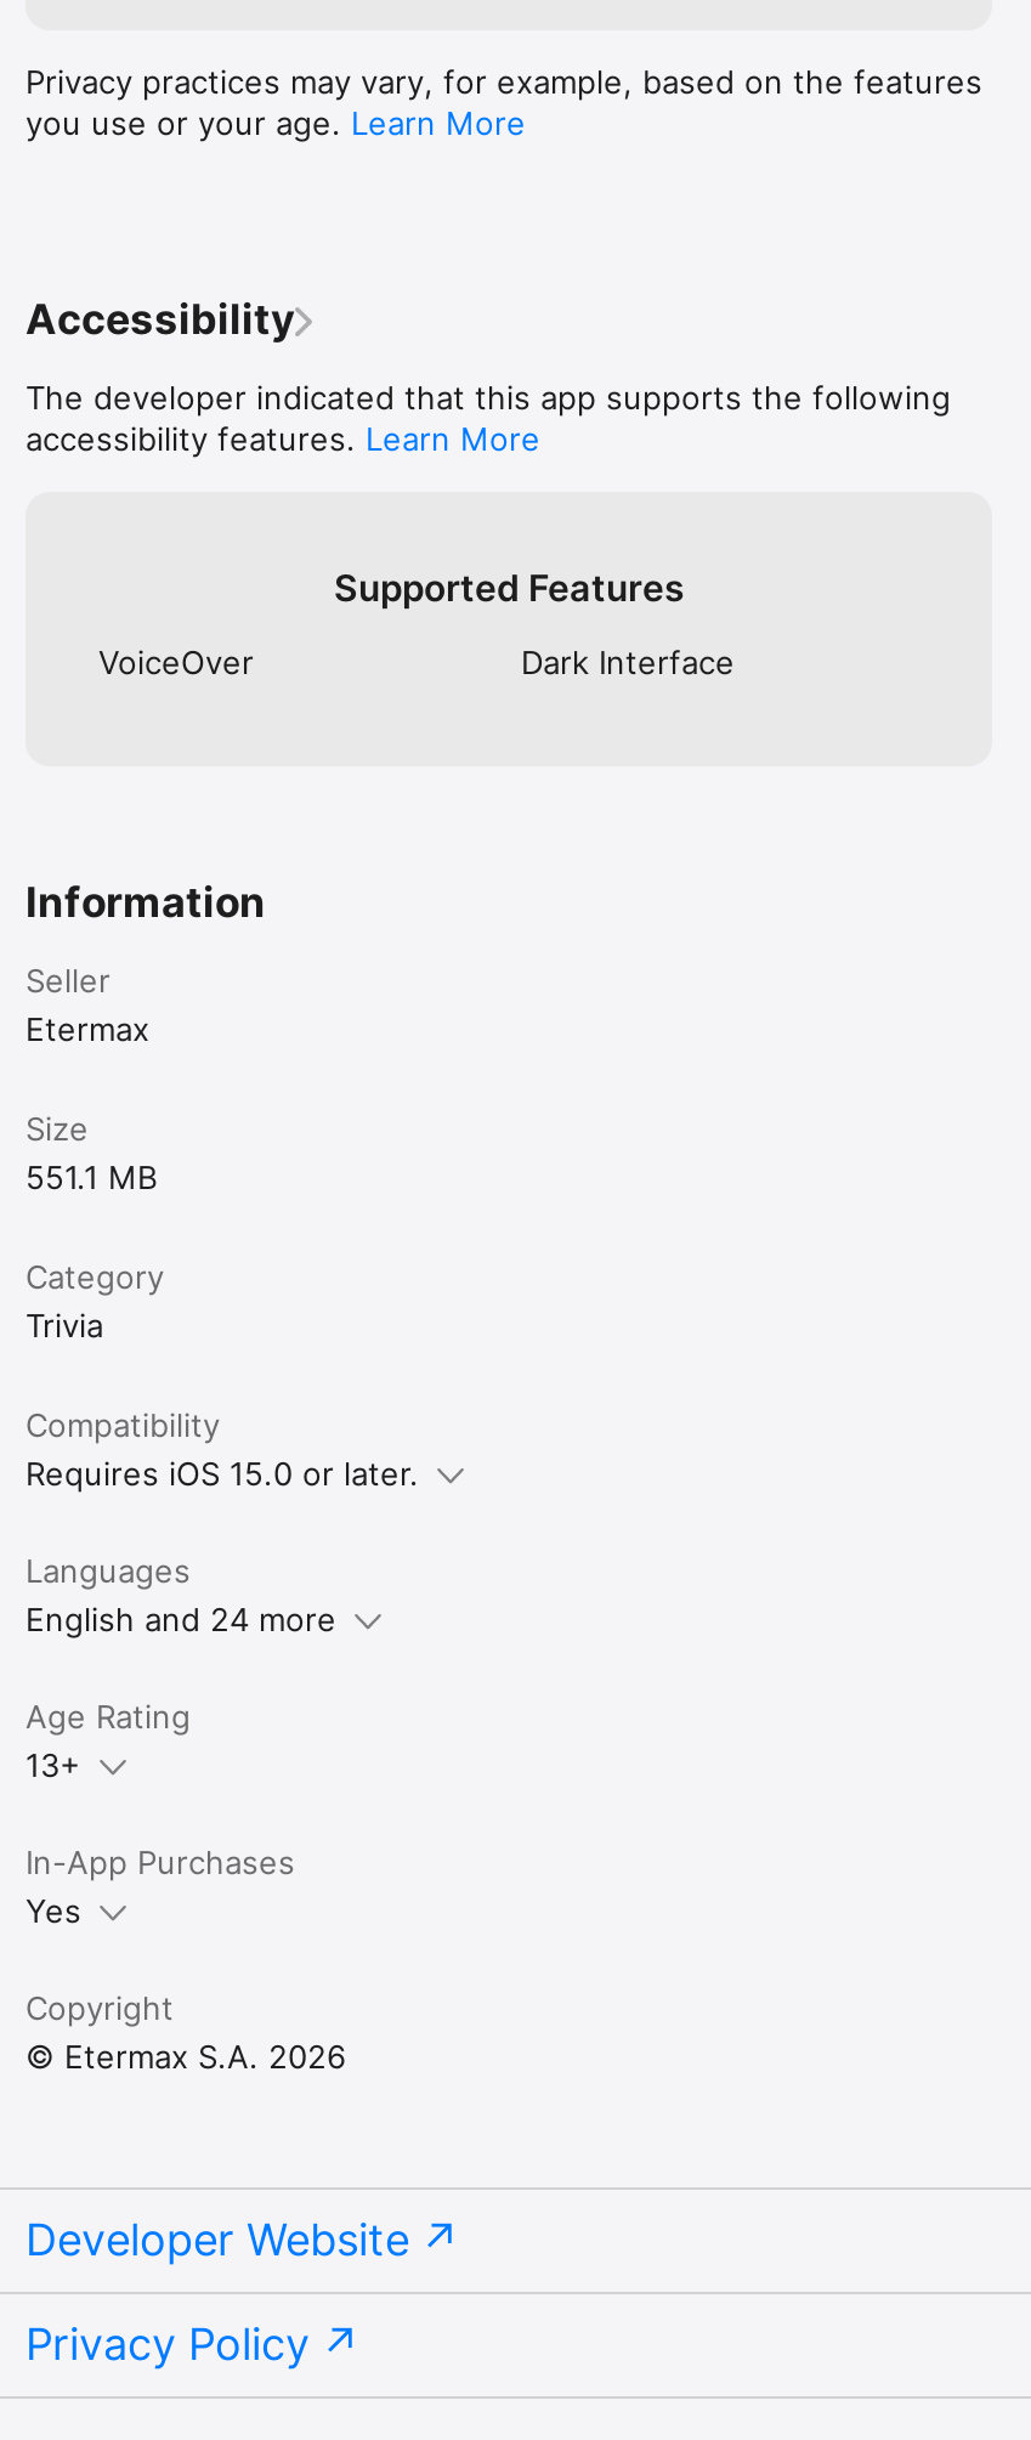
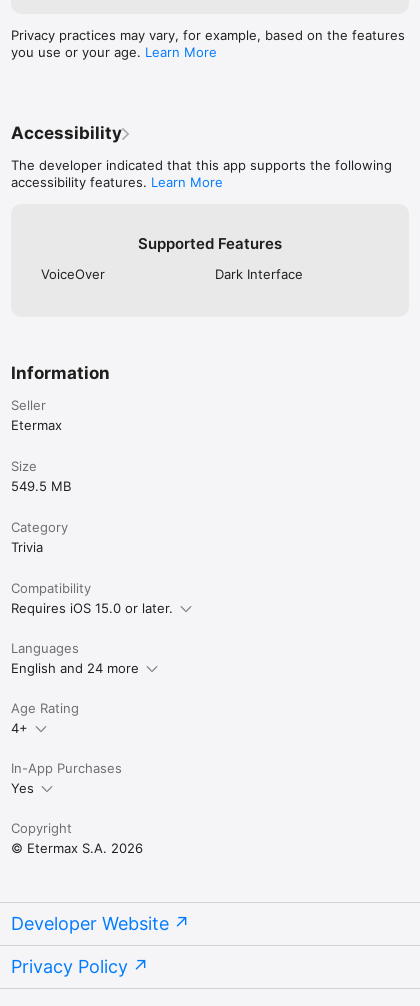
[26,1157,157,1196] 551.1 MB -> [11,478,71,494] 549.5 MB
[26,1745,81,1784] 13+ -> [11,720,28,736] 4+

